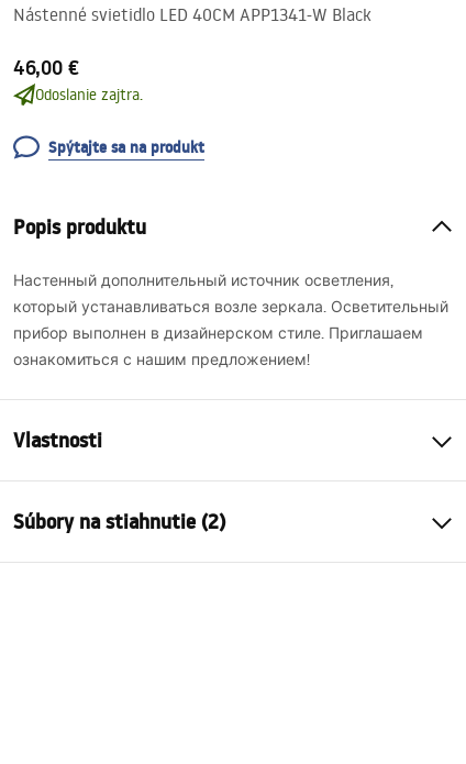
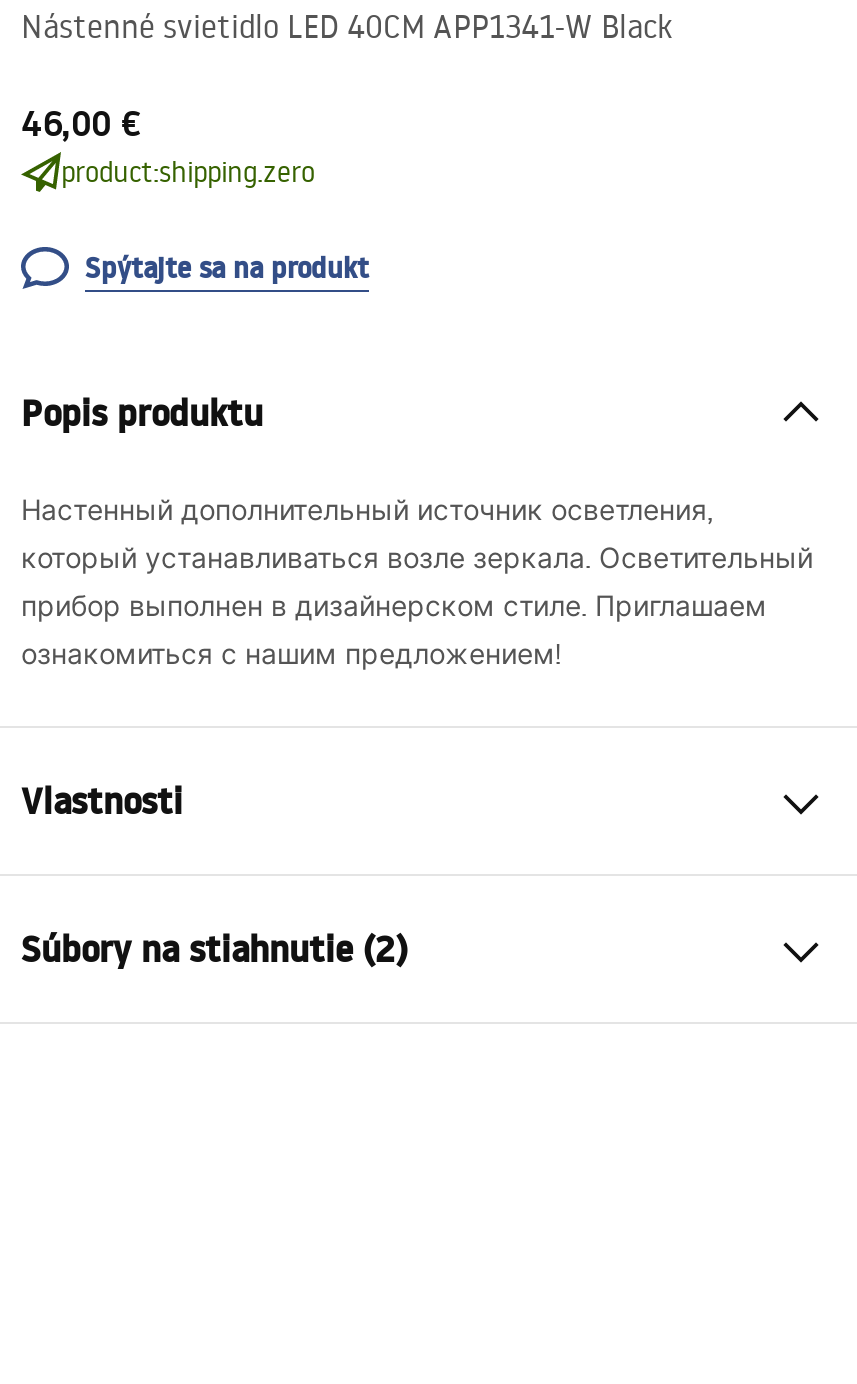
[35,85,143,104] Odoslanie zajtra. -> [61,154,315,190] product:shipping.zero

